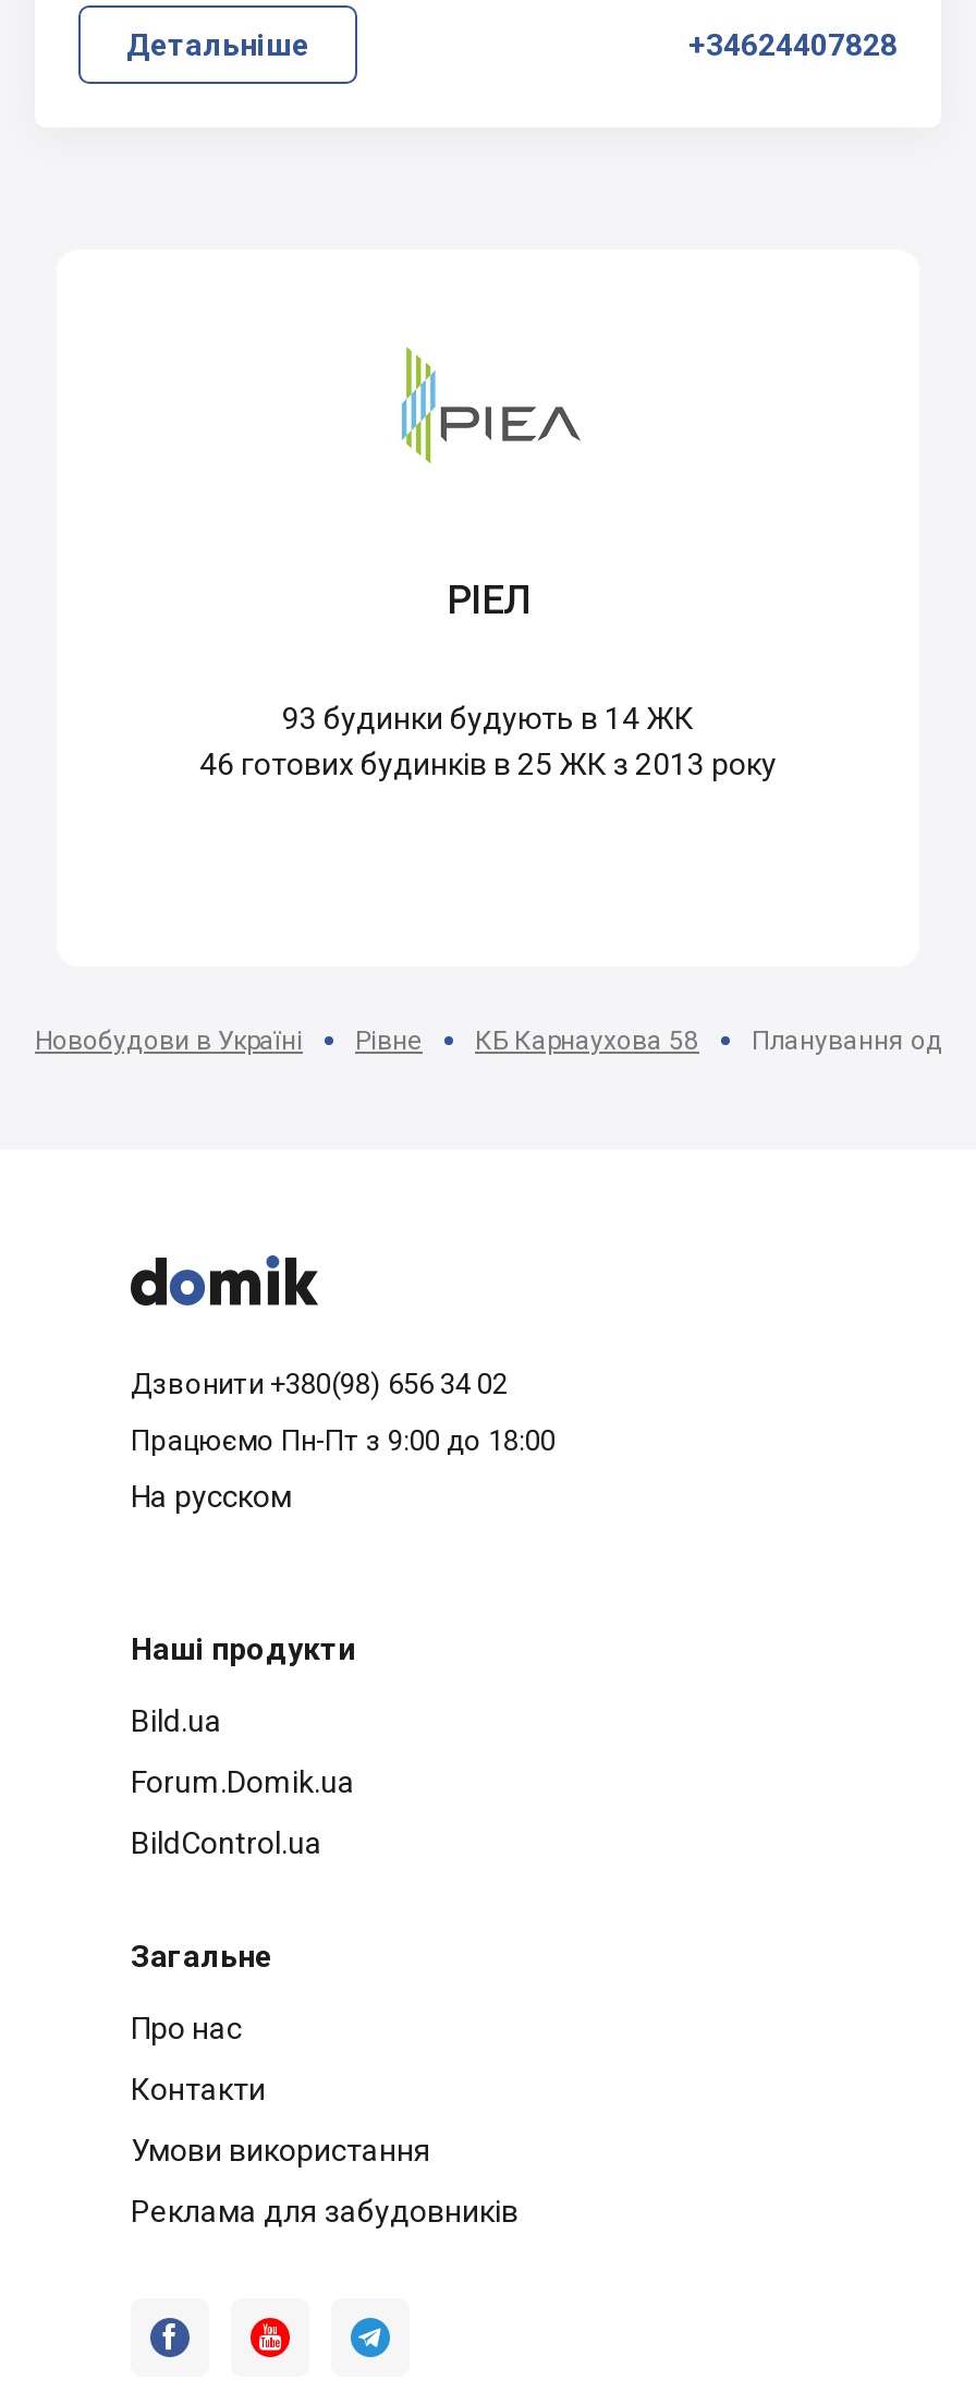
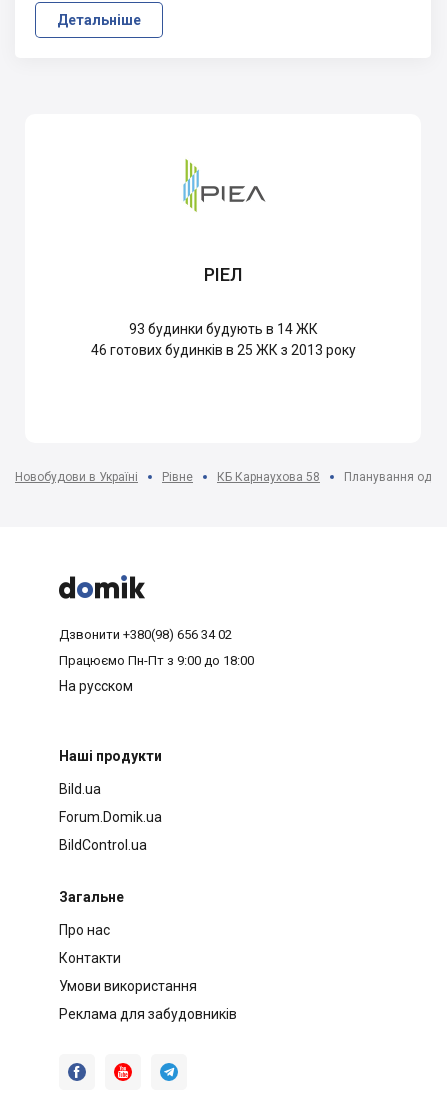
[688,28,898,63] +34624407828 -> none

